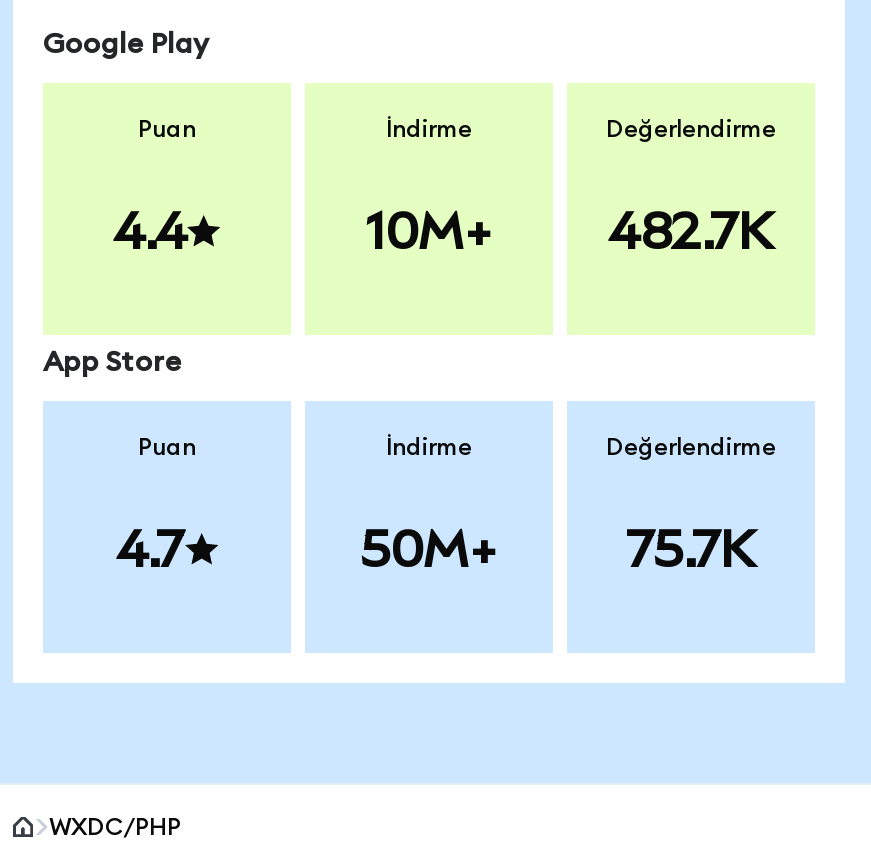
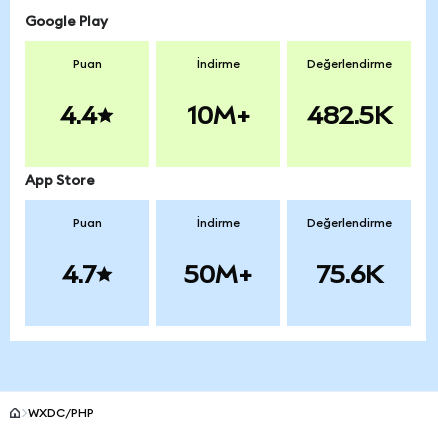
[608,203,774,259] 482.7K -> [306,101,391,129] 482.5K
[626,521,756,577] 75.7K -> [315,260,382,288] 75.6K

